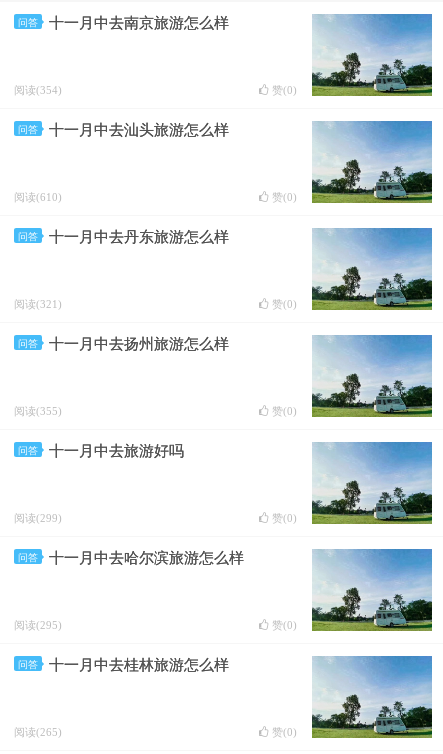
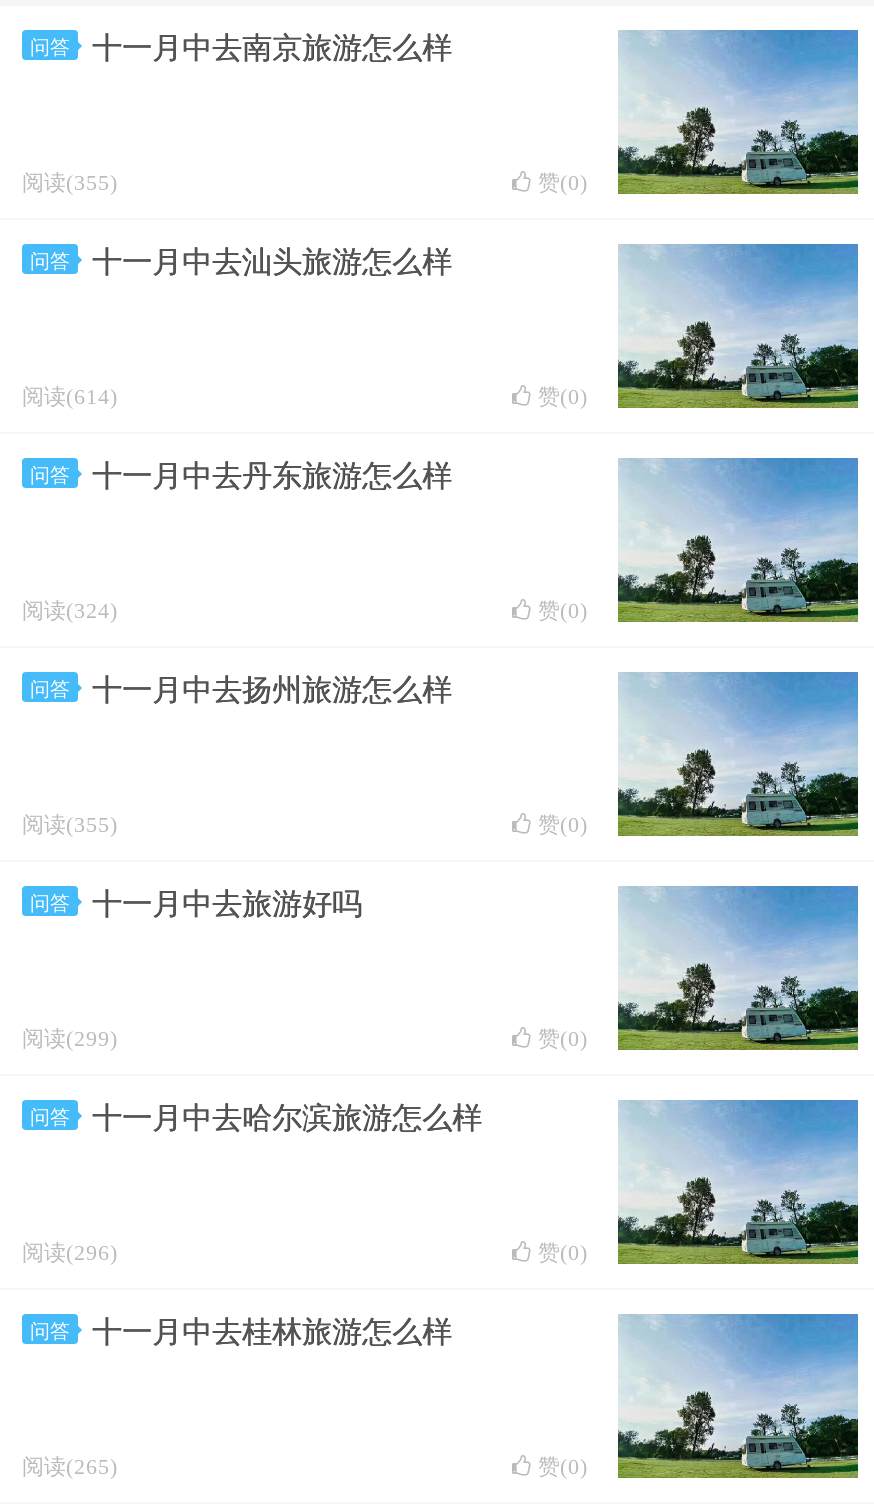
[14,84,62,96] 阅读(354) -> [22,170,118,194] 阅读(355)
[14,191,62,203] 阅读(610) -> [22,384,118,408] 阅读(614)
[14,298,62,310] 阅读(321) -> [22,598,118,622] 阅读(324)
[14,619,62,631] 阅读(295) -> [22,1240,118,1264] 阅读(296)

